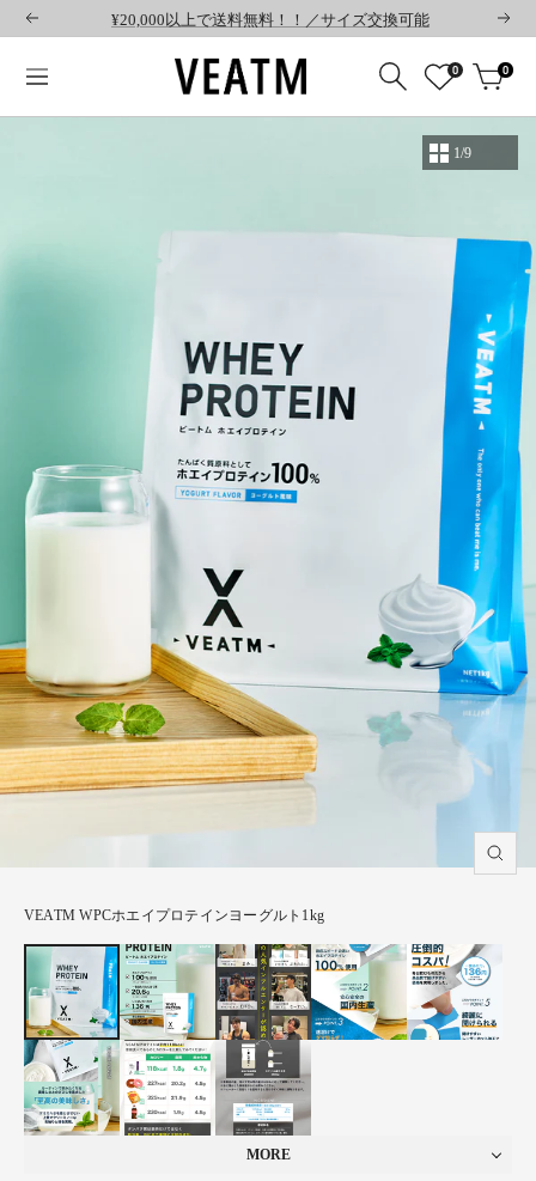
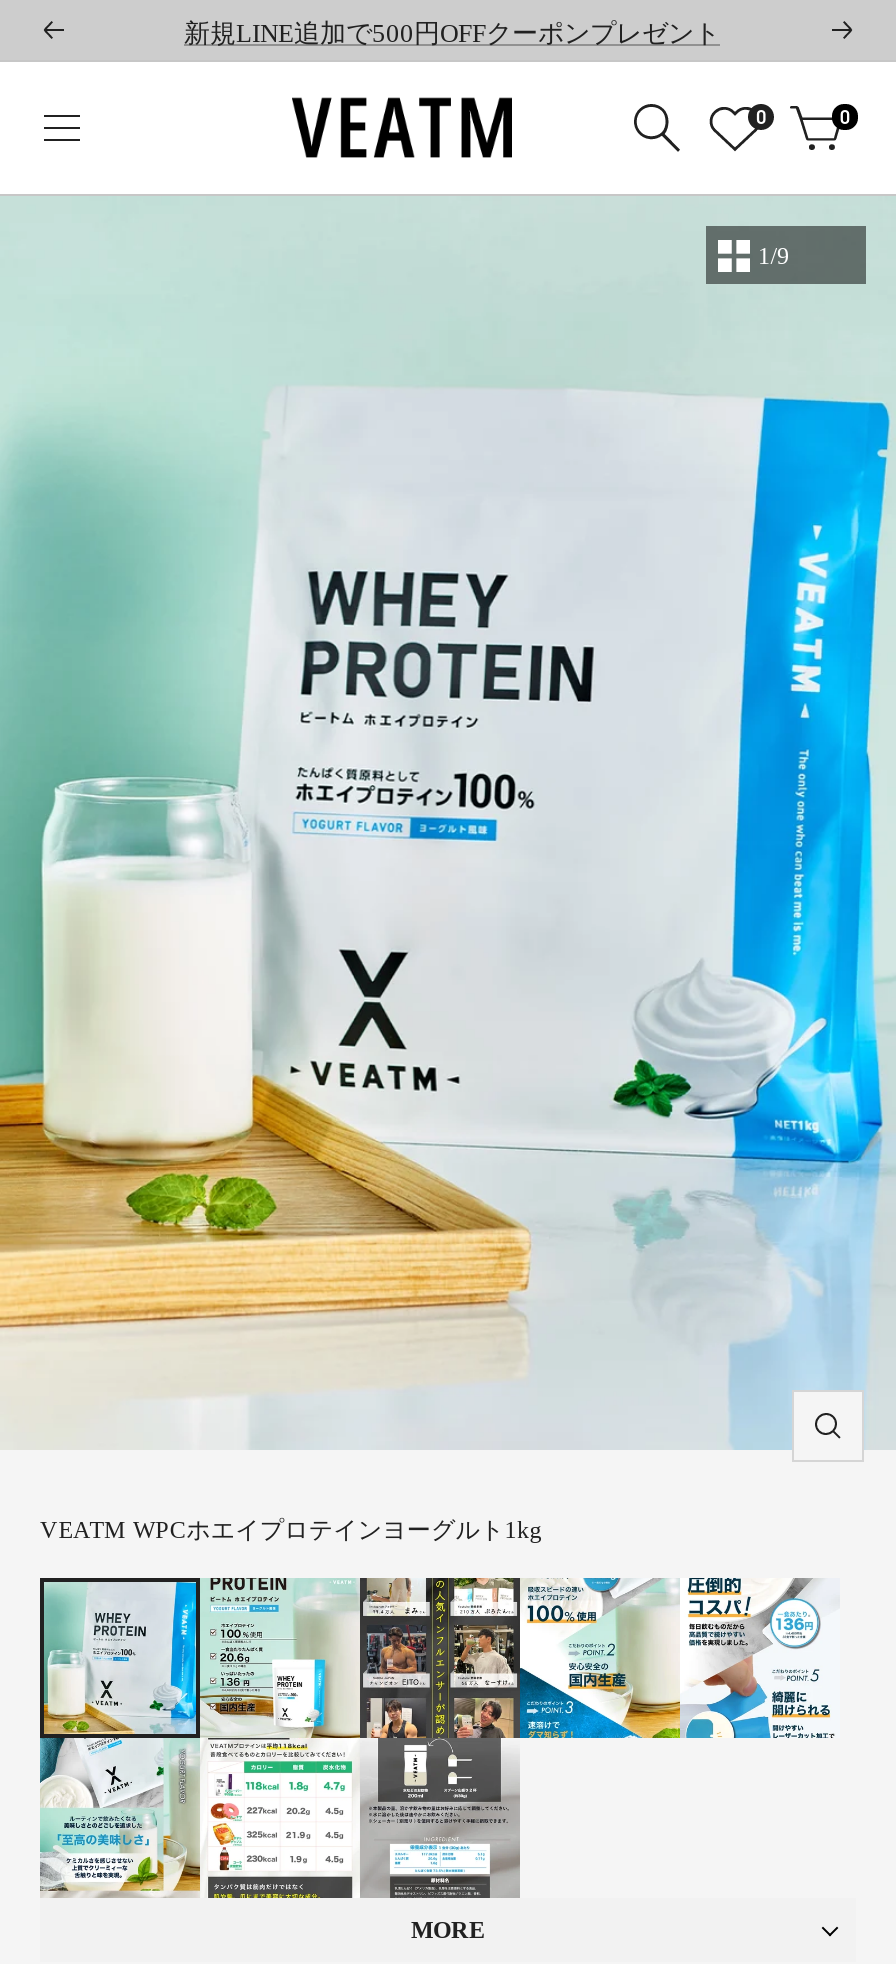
[111,11,430,29] ¥20,000以上で送料無料！！／サイズ交換可能 -> [184,18,720,48] 新規LINE追加で500円OFFクーポンプレゼント

